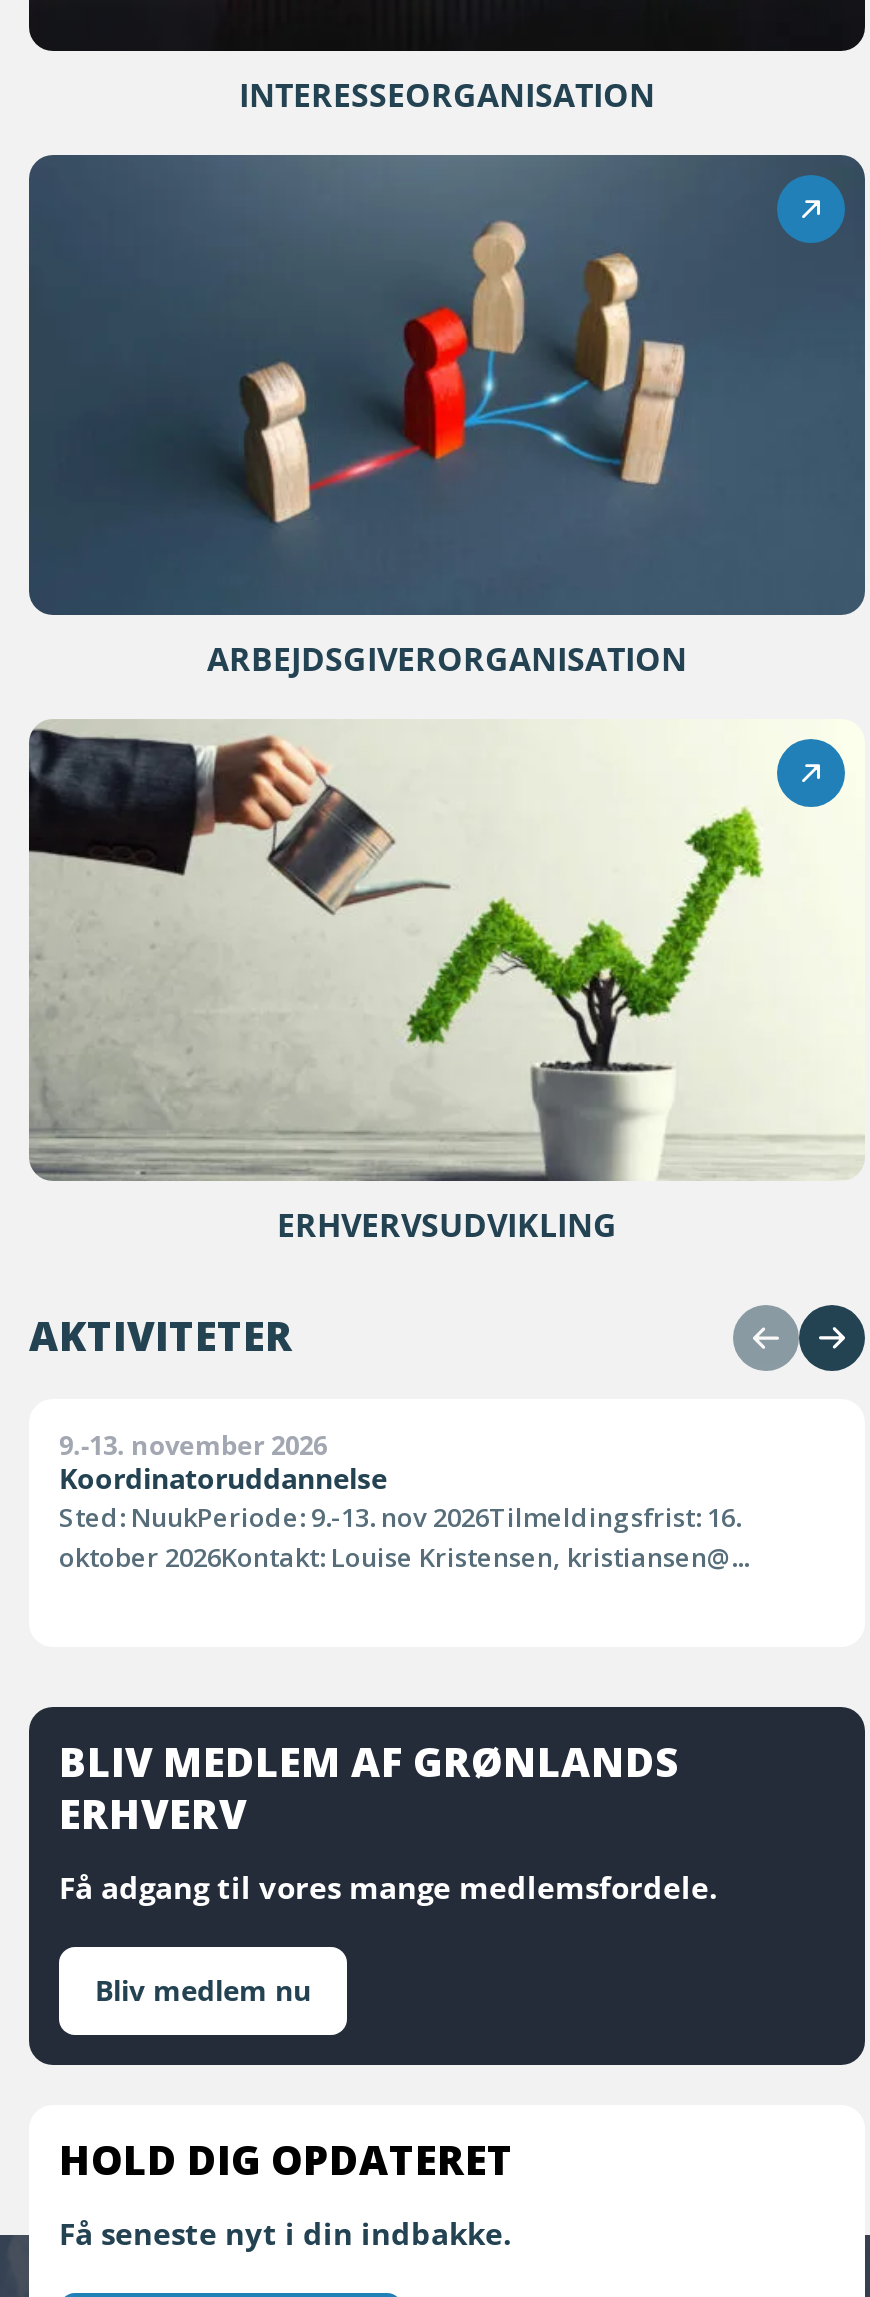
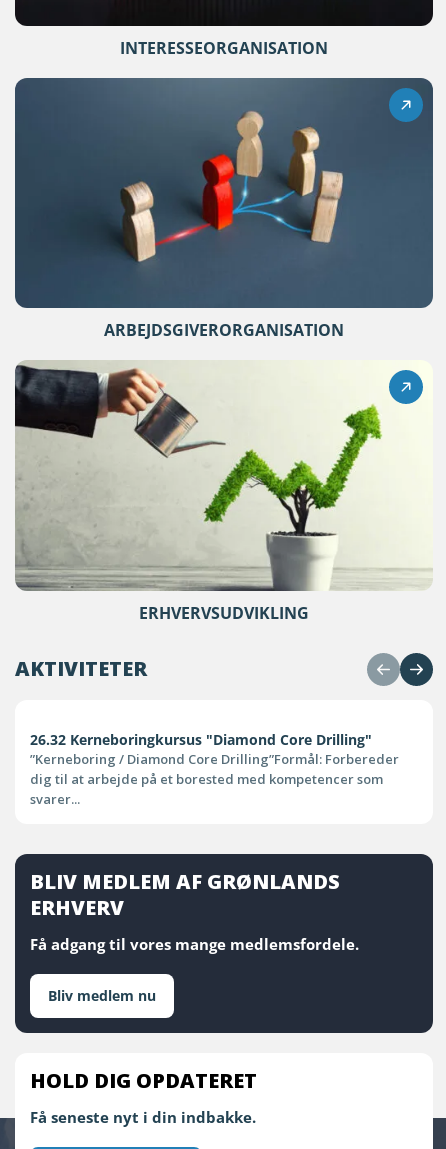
[59,1426,749,1574] 9.-13. november 2026 | Koordinatoruddannelse | Sted: NuukPeriode: 9.-13. nov 2026Tilmeldingsfrist: 16. | oktober 2026Kontakt: Louise Kristensen, kristiansen@... -> [30,729,399,807] 26.32 Kerneboringkursus "Diamond Core Drilling" | ”Kerneboring / Diamond Core Drilling”Formål: Forbereder | dig til at arbejde på et borested med kompetencer som | svarer...

